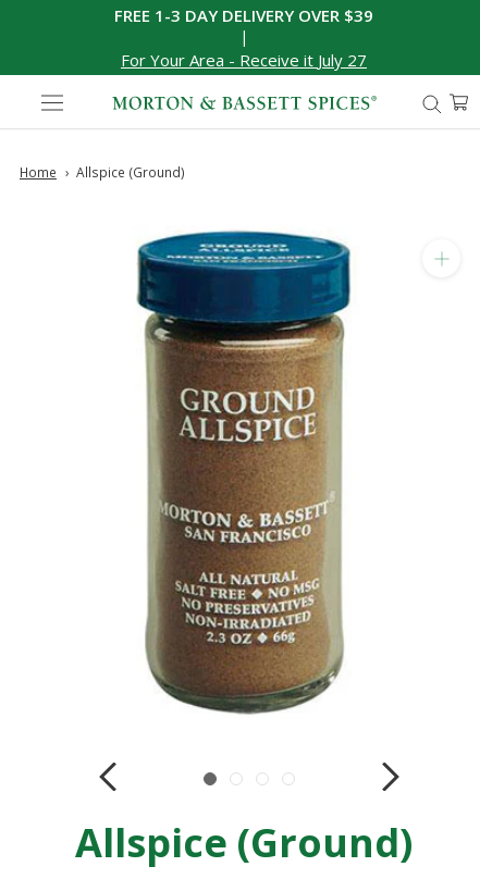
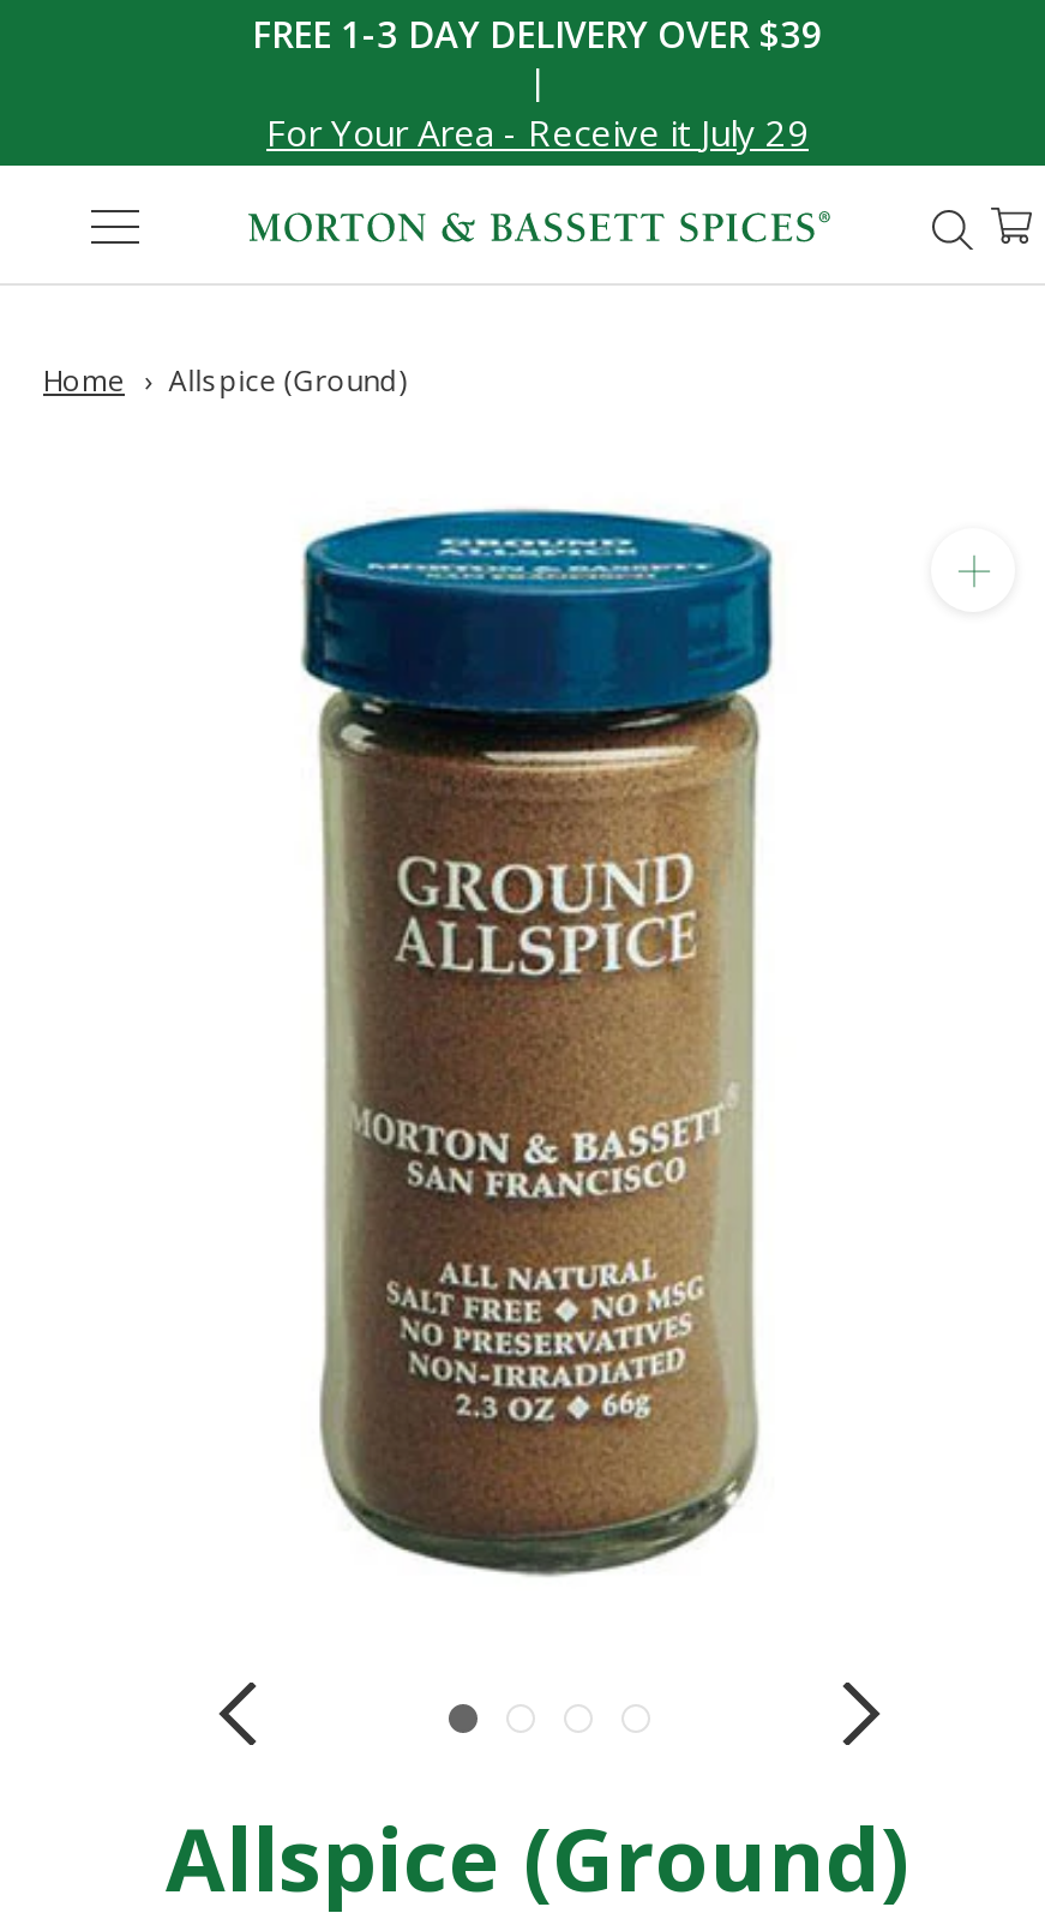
[121,49,367,71] For Your Area - Receive it July 27 -> [266,108,809,156] For Your Area - Receive it July 29

